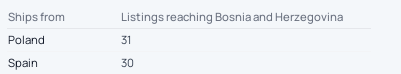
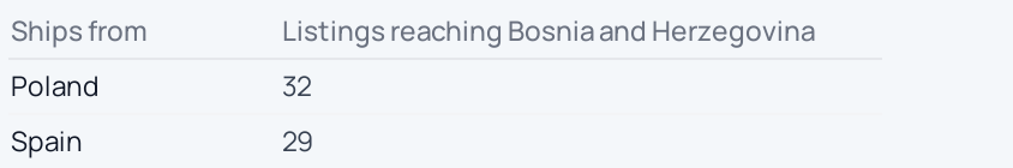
[121,32,131,47] 31 -> [282,68,311,104] 32
[121,55,134,70] 30 -> [282,123,313,159] 29

